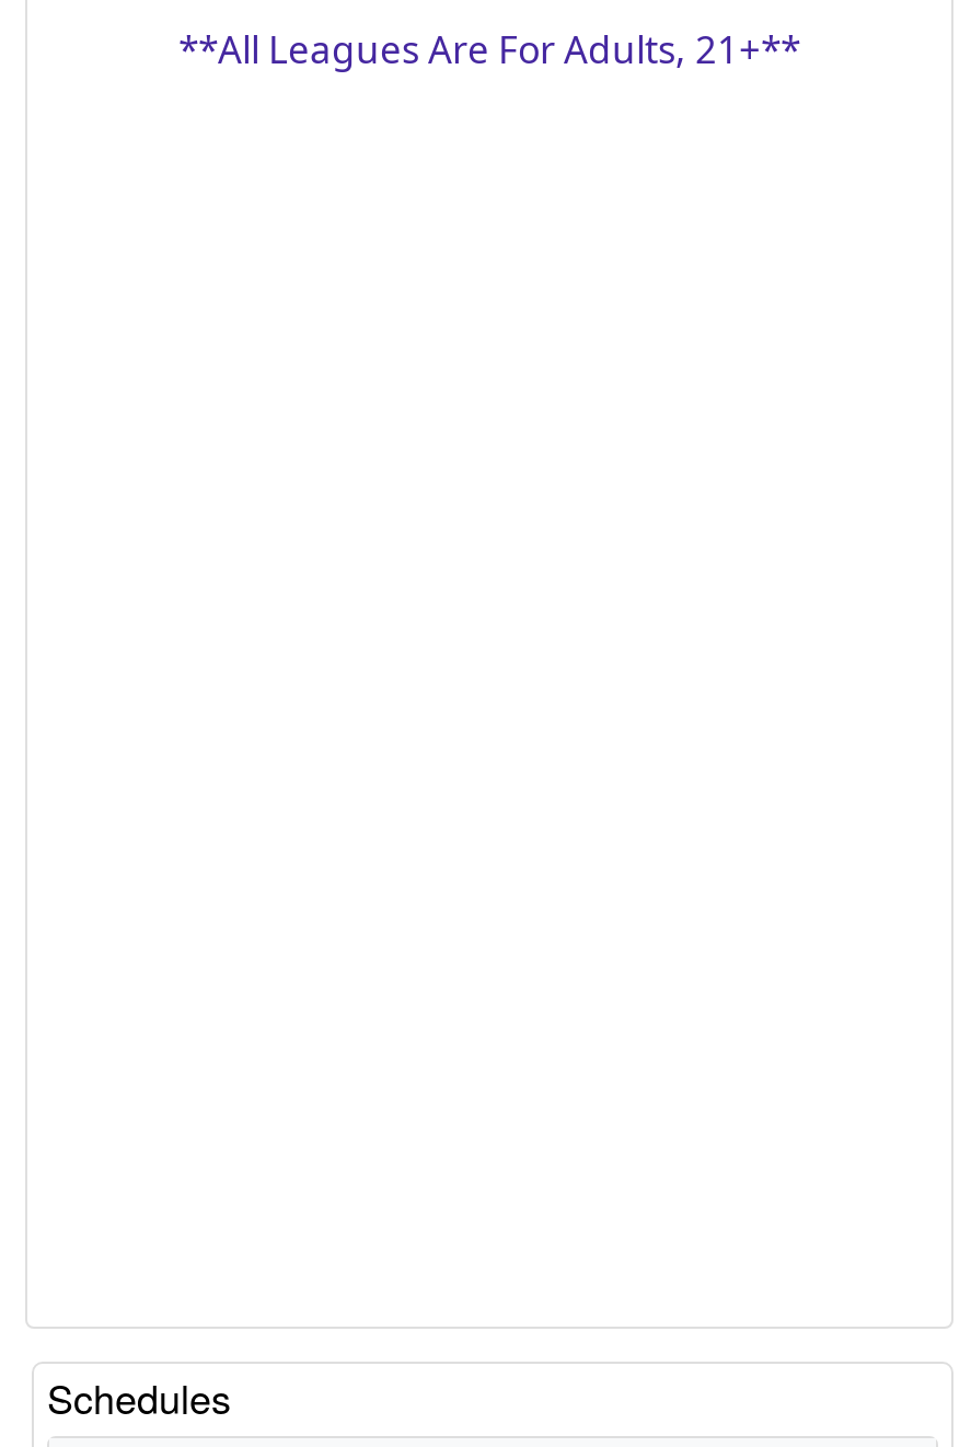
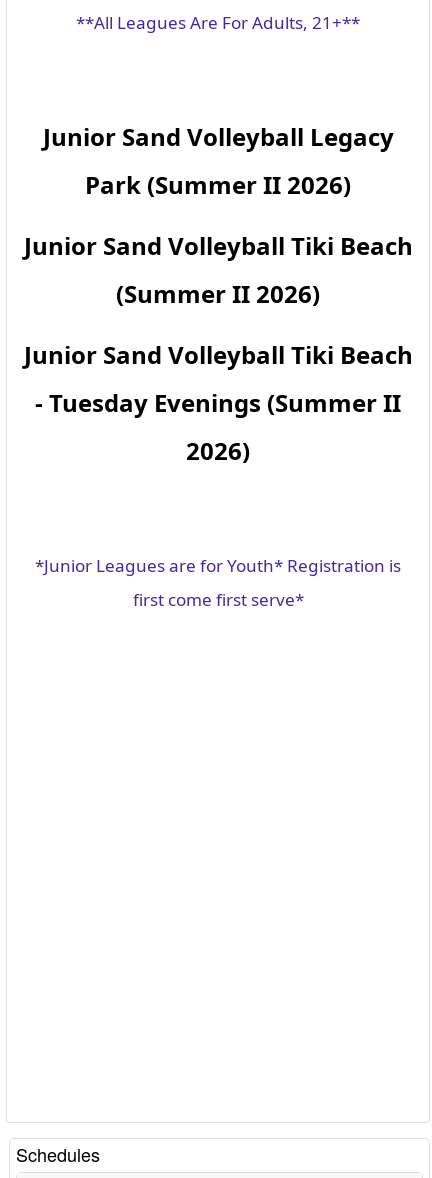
none -> [23,120,412,467] Junior Sand Volleyball Legacy | Park (Summer II 2026) | Junior Sand Volleyball Tiki Beach | (Summer II 2026) | Junior Sand Volleyball Tiki Beach | - Tuesday Evenings (Summer II | 2026)
none -> [35,553,401,610] *Junior Leagues are for Youth* Registration is | first come first serve*

